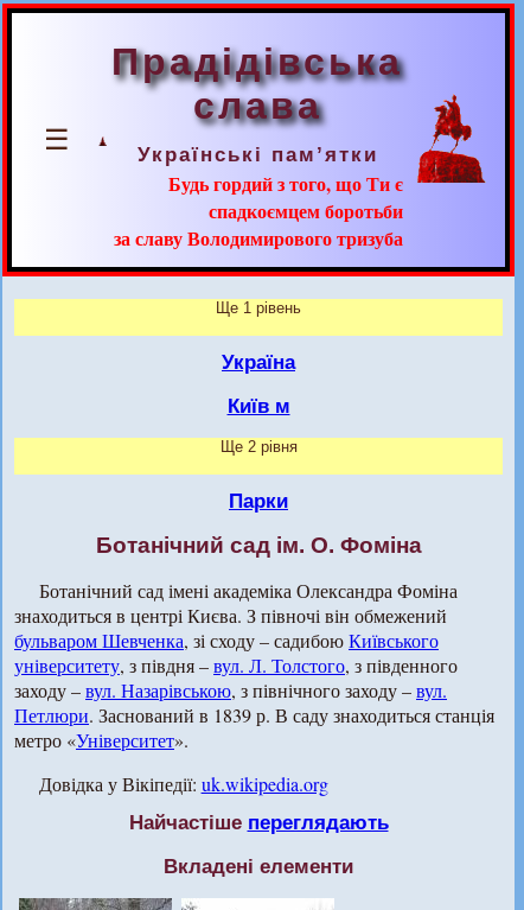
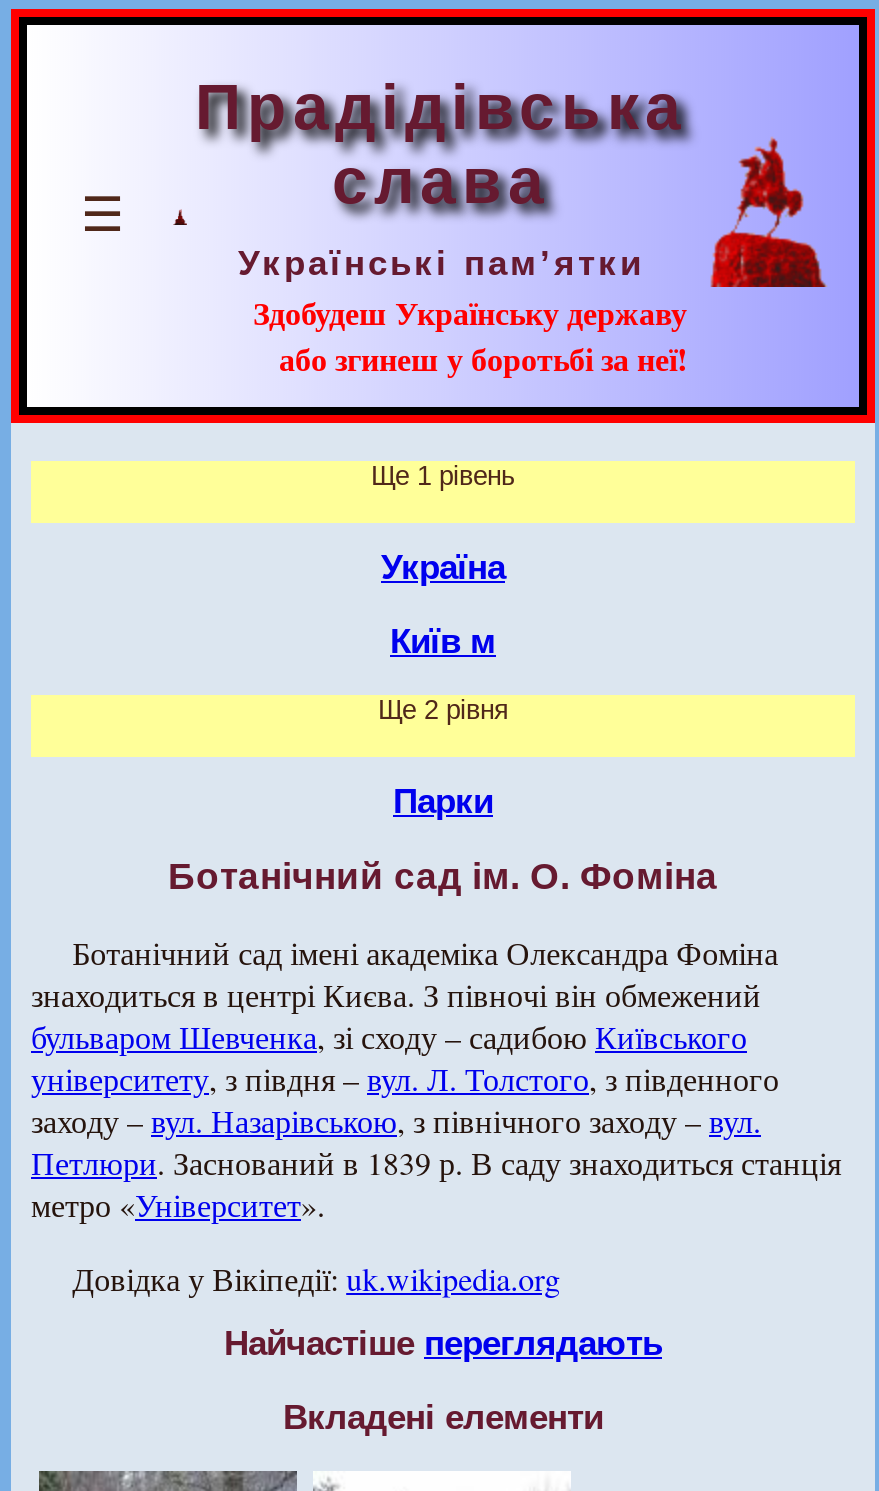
[114,170,403,252] Будь гордий з того, що Ти є | спадкоємцем боротьби | за славу Володимирового тризуба -> [253,289,687,381] Здобудеш Українську державу | або згинеш у боротьбі за неї!

